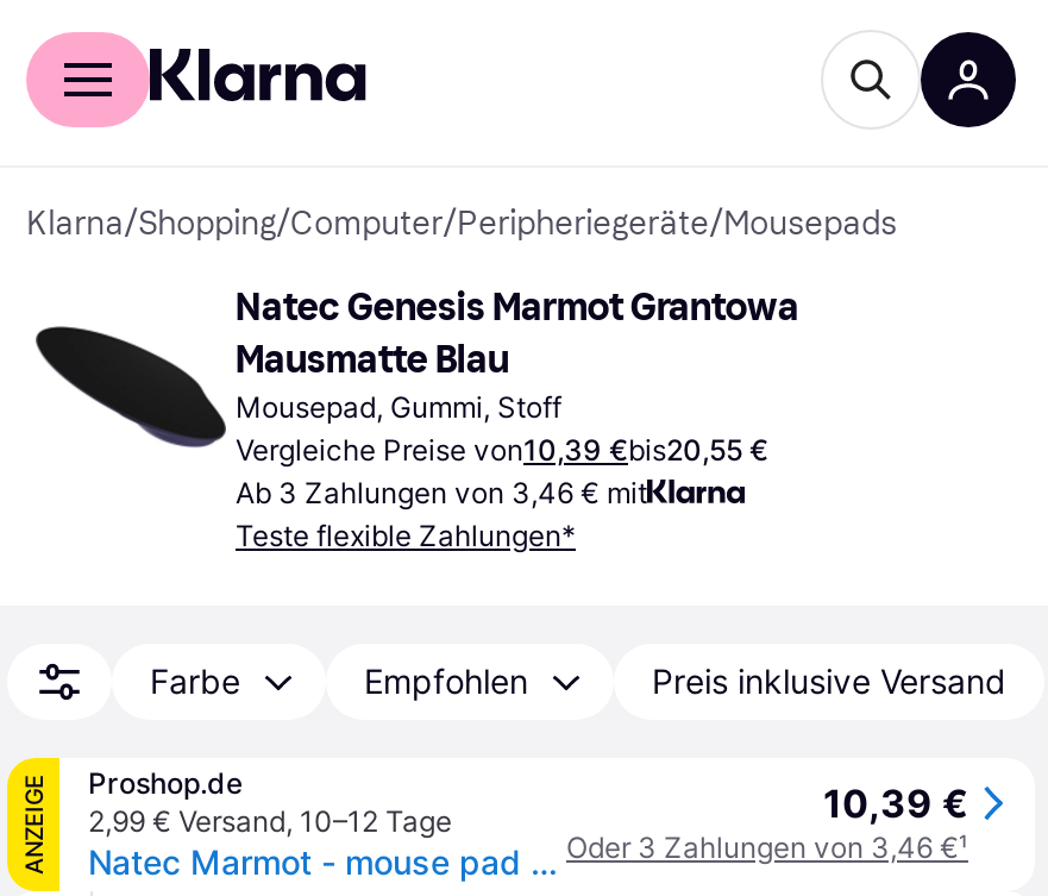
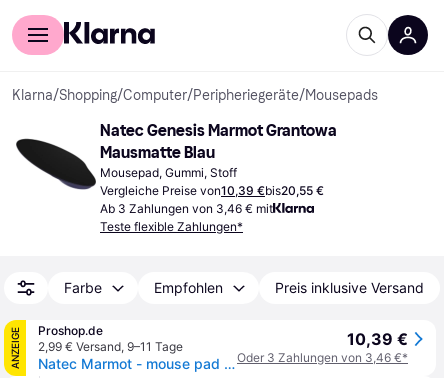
[88,803,452,839] 2,99 € Versand, 10–12 Tage -> [38,339,183,354] 2,99 € Versand, 9–11 Tage
[566,829,968,865] Oder 3 Zahlungen von 3,46 €¹ -> [237,350,408,365] Oder 3 Zahlungen von 3,46 €*

